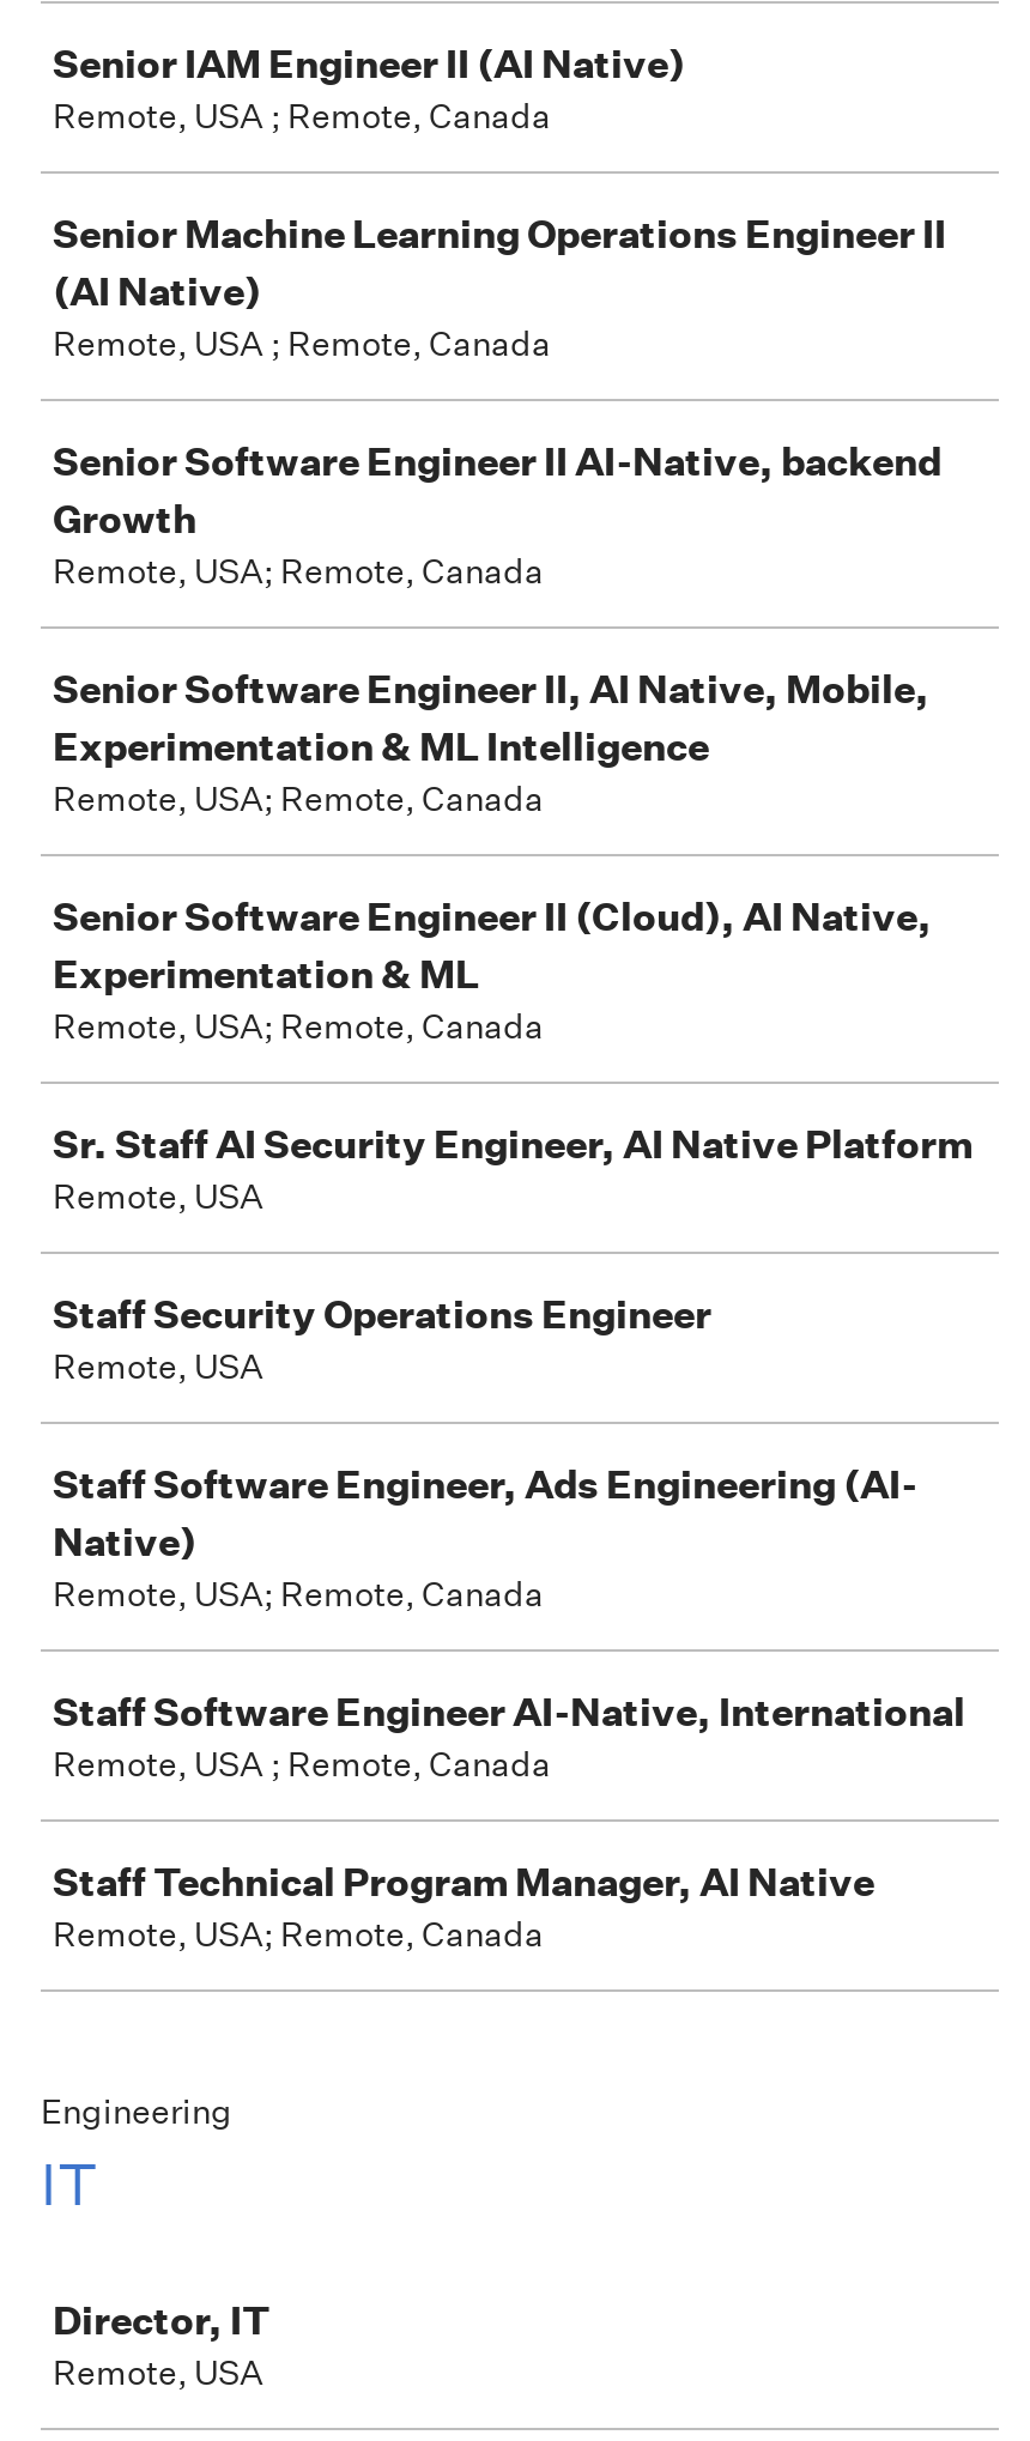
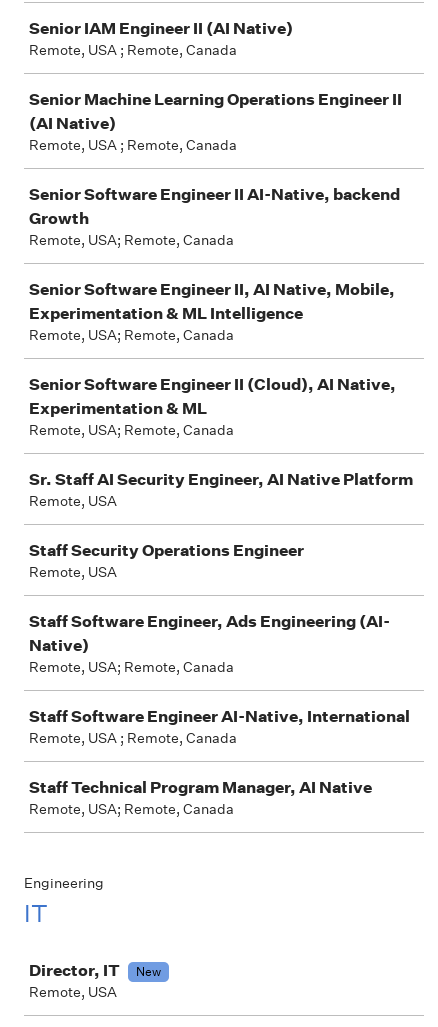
none -> [136,963,161,980] New

